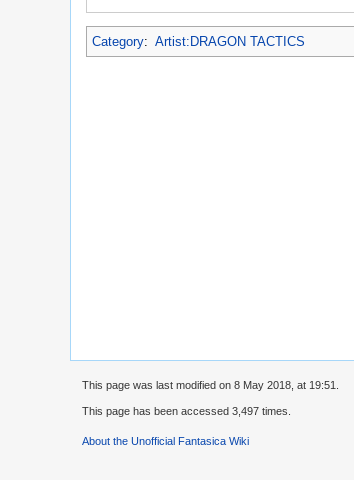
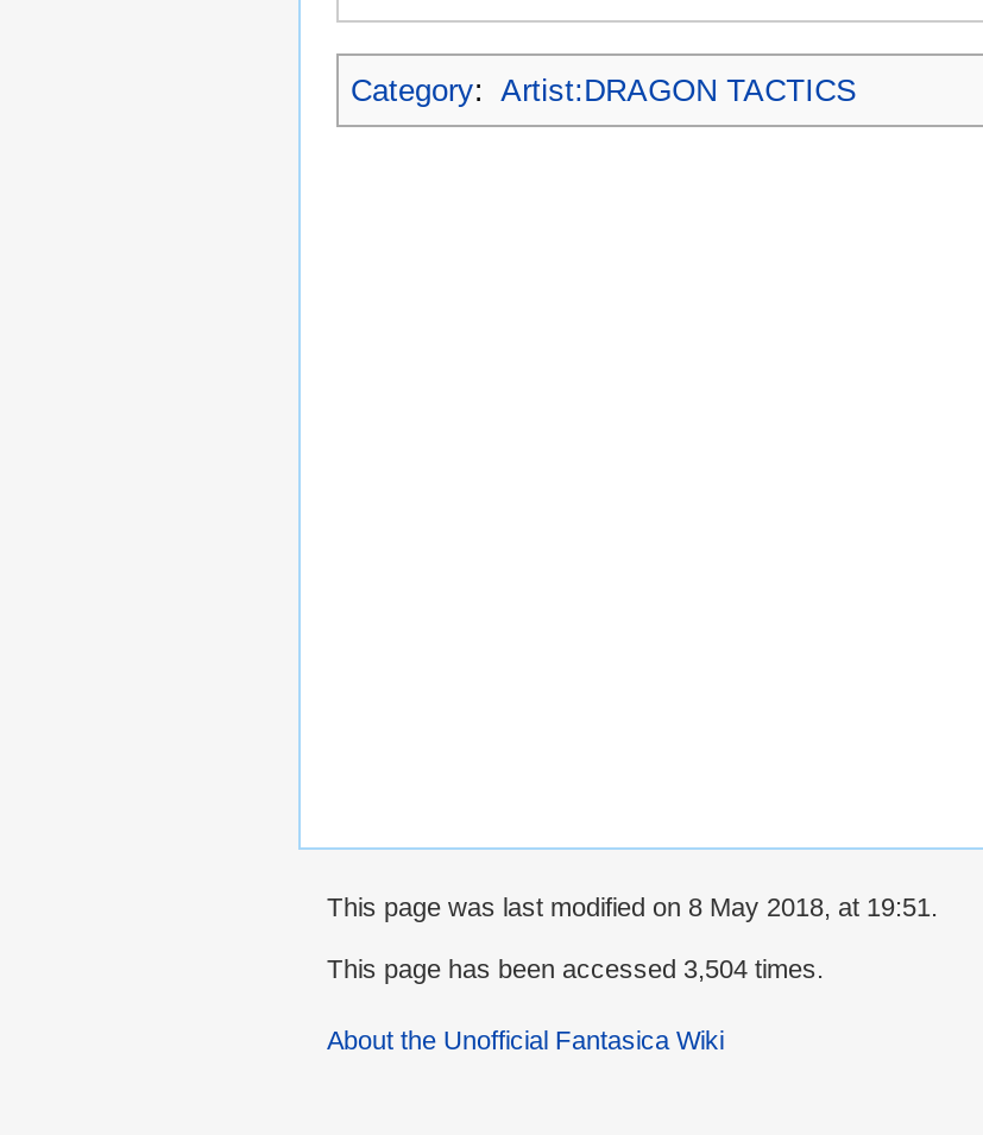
[82,405,291,417] This page has been accessed 3,497 times. -> [327,954,824,983] This page has been accessed 3,504 times.

